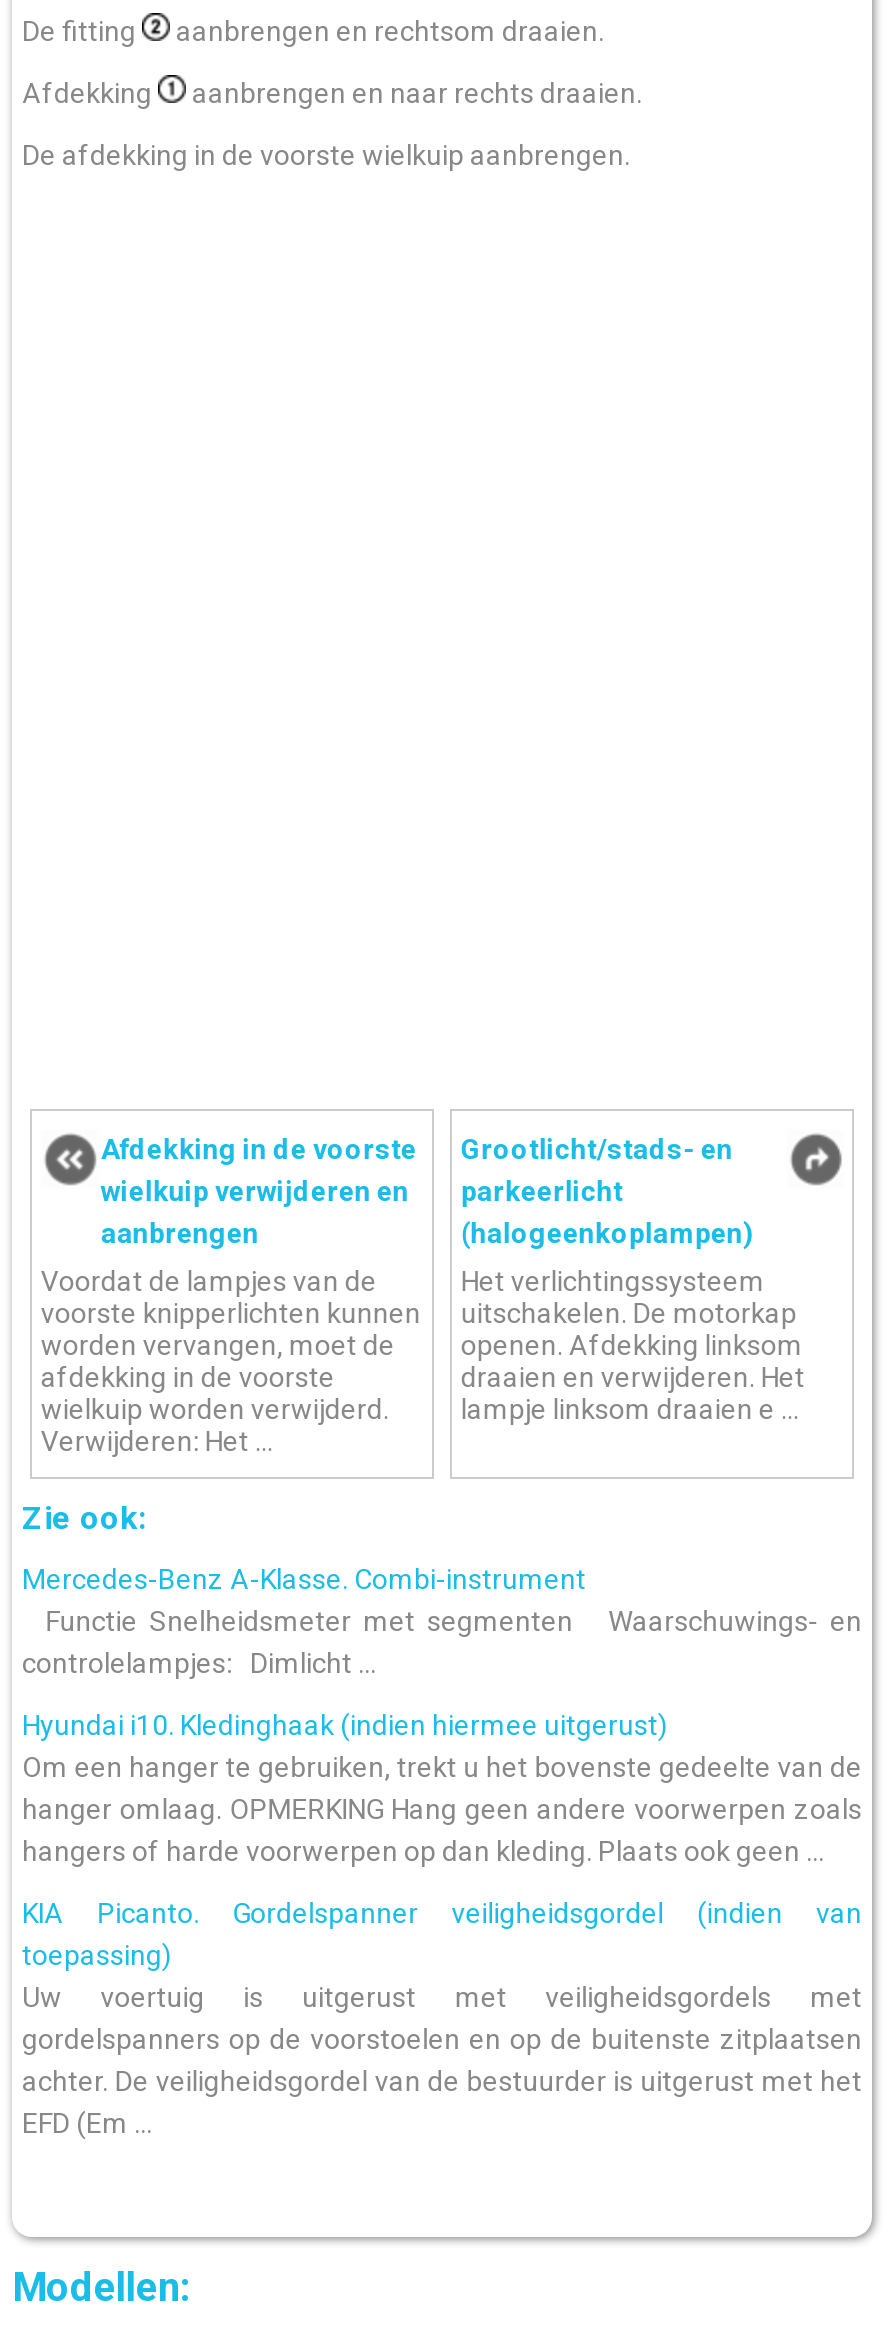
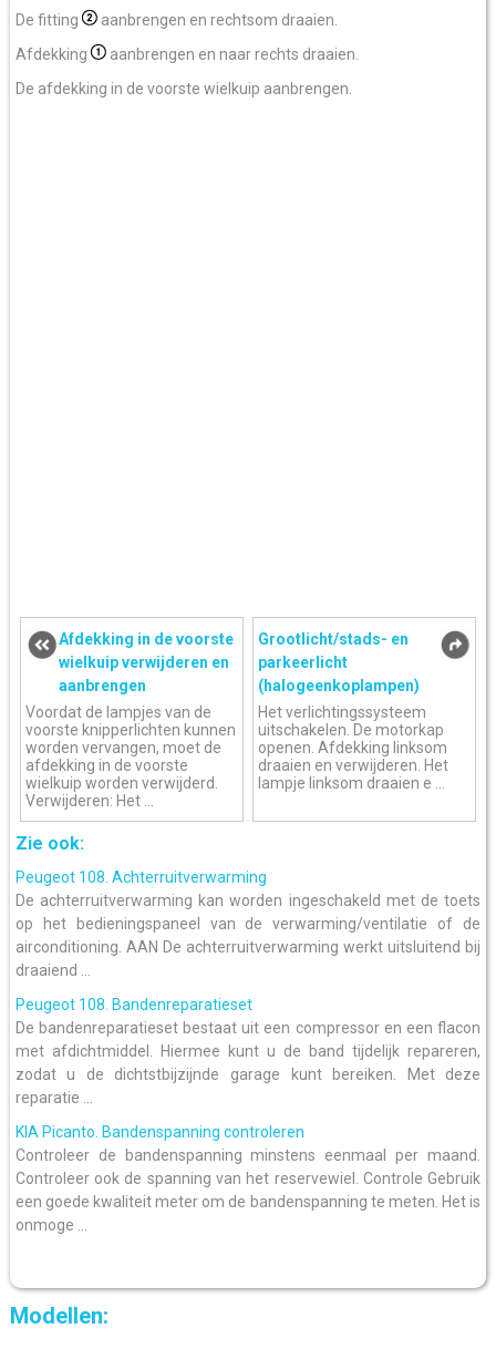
[22,1563,862,1679] Mercedes-Benz A-Klasse. Combi-instrument | Functie Snelheidsmeter met segmenten Waarschuwings- en | controlelampjes: Dimlicht ... -> [15,868,480,979] Peugeot 108. Achterruitverwarming | De achterruitverwarming kan worden ingeschakeld met de toets | op het bedieningspaneel van de verwarming/ventilatie of de | airconditioning. AAN De achterruitverwarming werkt uitsluitend bij | draaiend ...
[22,1709,862,1867] Hyundai i10. Kledinghaak (indien hiermee uitgerust) | Om een hanger te gebruiken, trekt u het bovenste gedeelte van de | hanger omlaag. OPMERKING Hang geen andere voorwerpen zoals | hangers of harde voorwerpen op dan kleding. Plaats ook geen ... -> [15,995,480,1106] Peugeot 108. Bandenreparatieset | De bandenreparatieset bestaat uit een compressor en een flacon | met afdichtmiddel. Hiermee kunt u de band tijdelijk repareren, | zodat u de dichtstbijzijnde garage kunt bereiken. Met deze | reparatie ...
[22,1897,862,2139] KIA Picanto. Gordelspanner veiligheidsgordel (indien van | toepassing) | Uw voertuig is uitgerust met veiligheidsgordels met | gordelspanners op de voorstoelen en op de buitenste zitplaatsen | achter. De veiligheidsgordel van de bestuurder is uitgerust met het | EFD (Em ... -> [15,1123,480,1234] KIA Picanto. Bandenspanning controleren | Controleer de bandenspanning minstens eenmaal per maand. | Controleer ook de spanning van het reservewiel. Controle Gebruik | een goede kwaliteit meter om de bandenspanning te meten. Het is | onmoge ...

